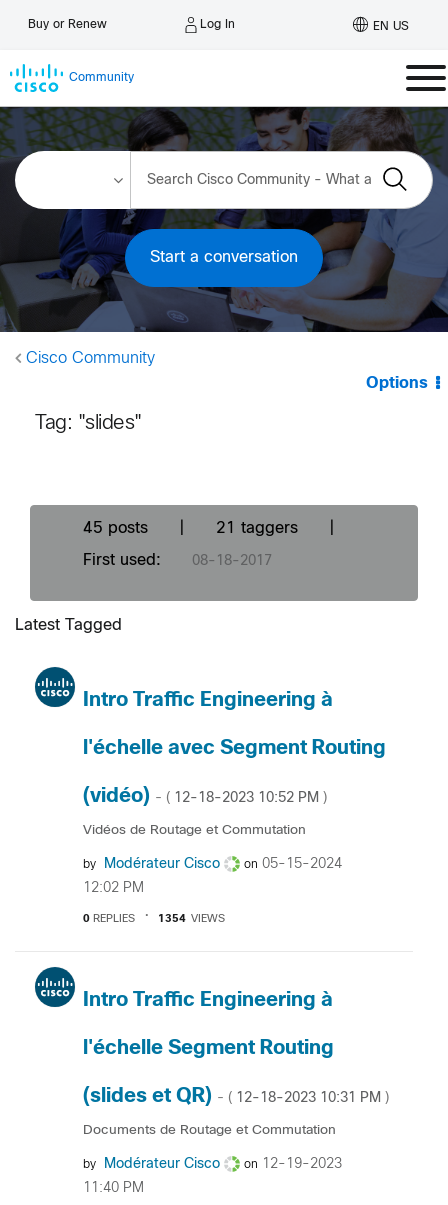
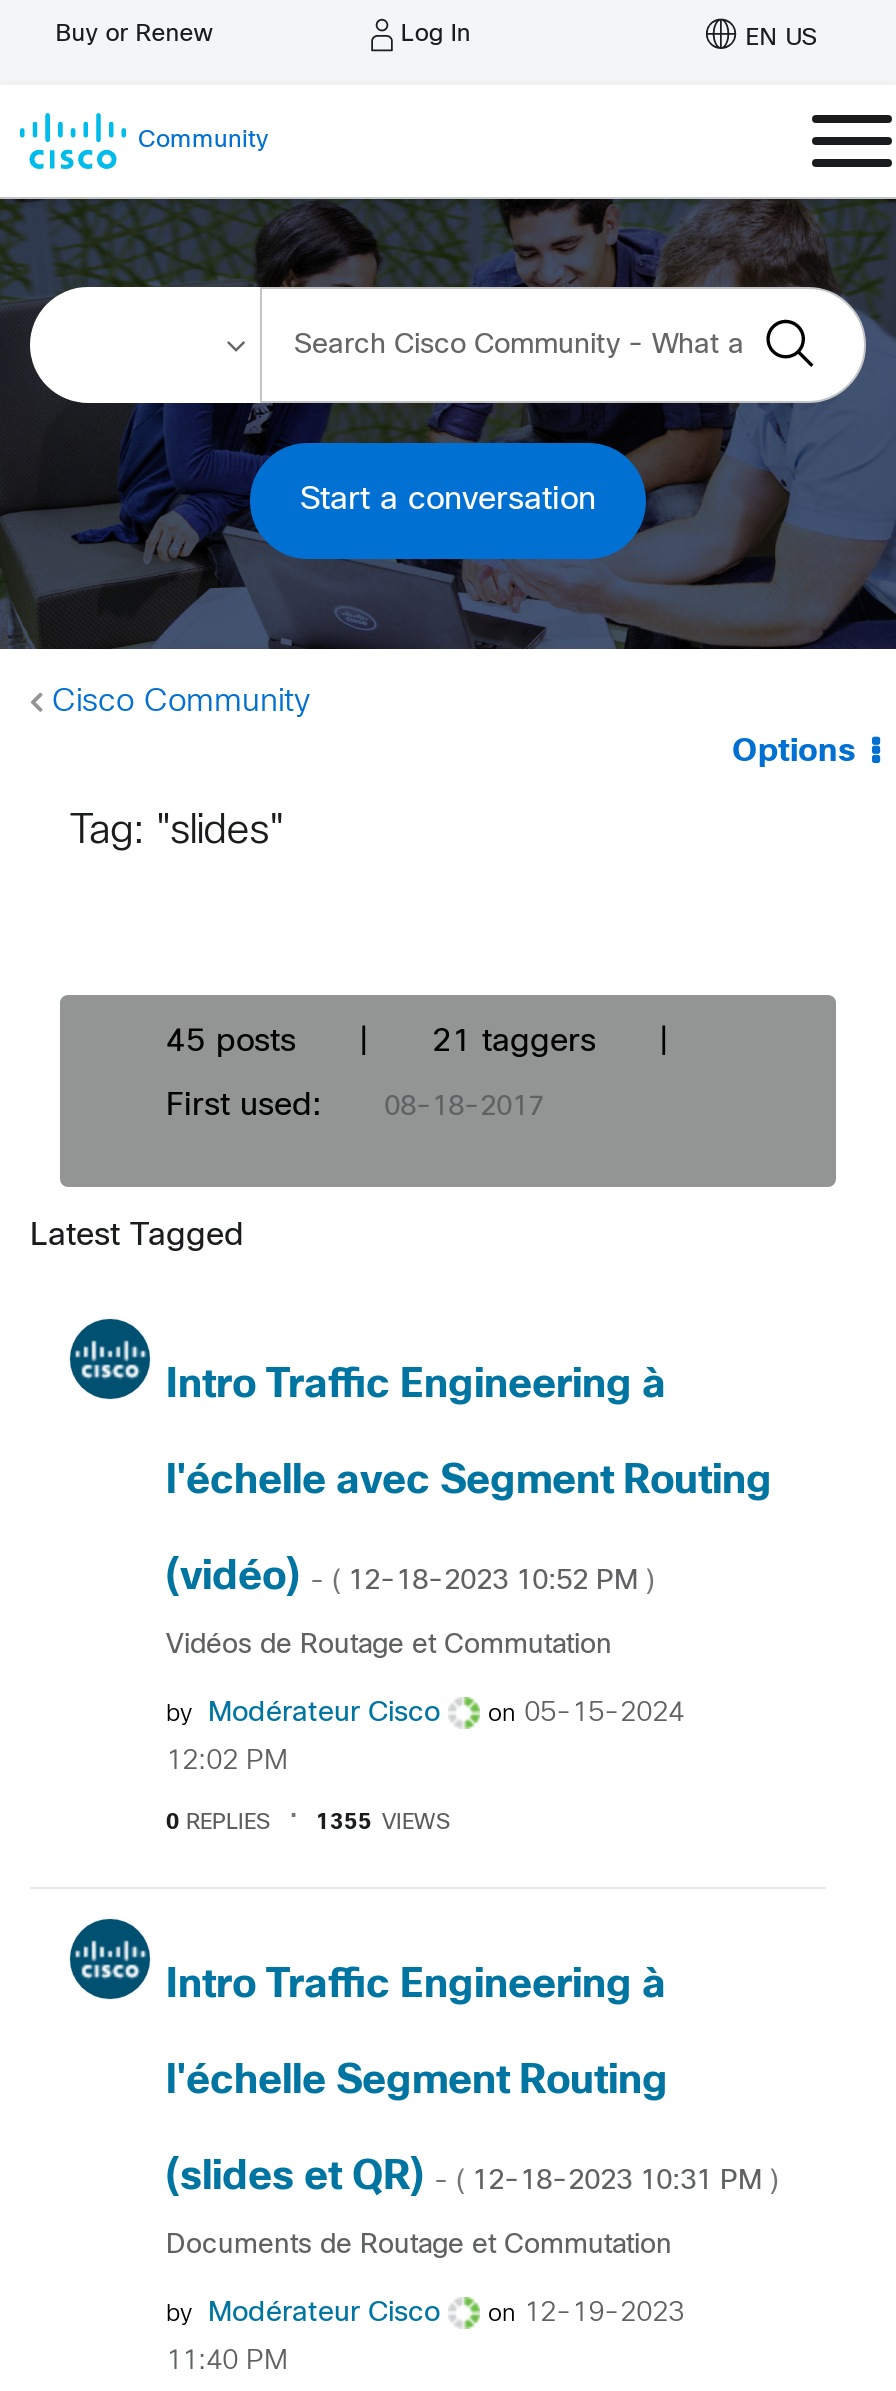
[158,913,225,923] 1354 VIEWS -> [316,1812,450,1832] 1355 VIEWS

